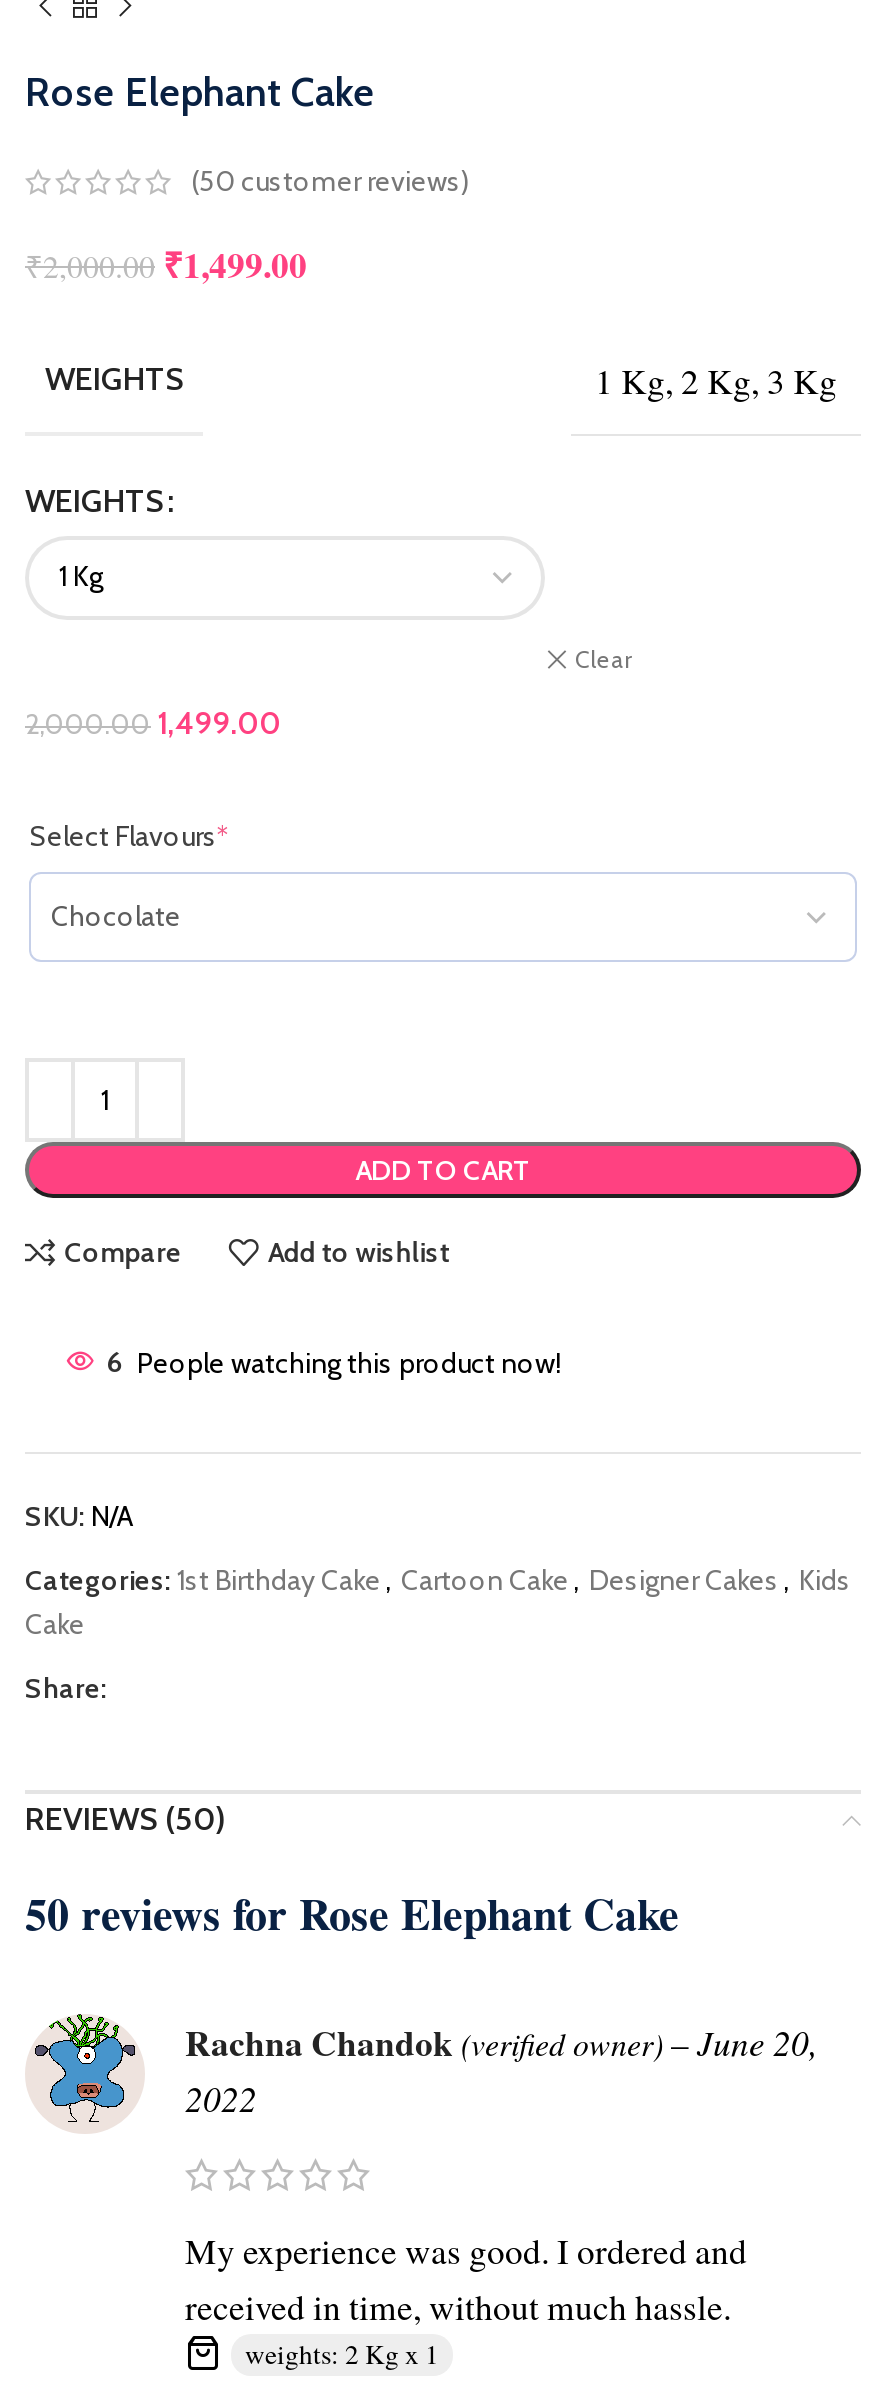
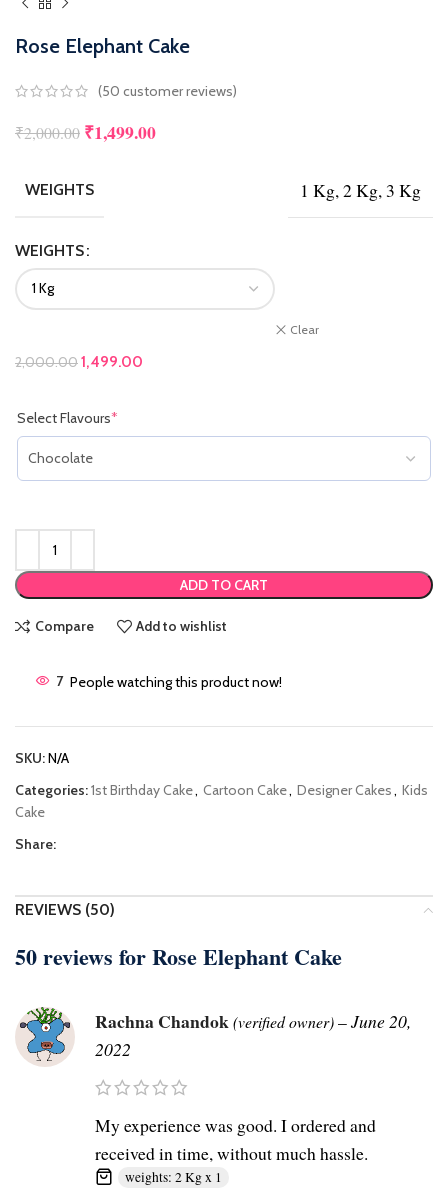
[107,1344,561,1380] 6 People watching this product now! -> [56,672,282,690] 7 People watching this product now!

